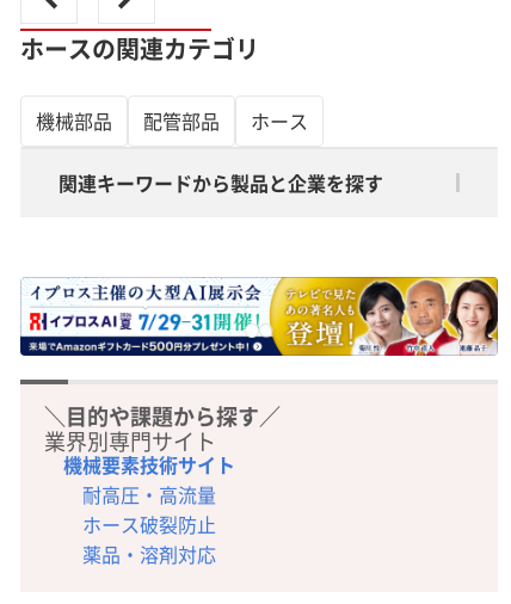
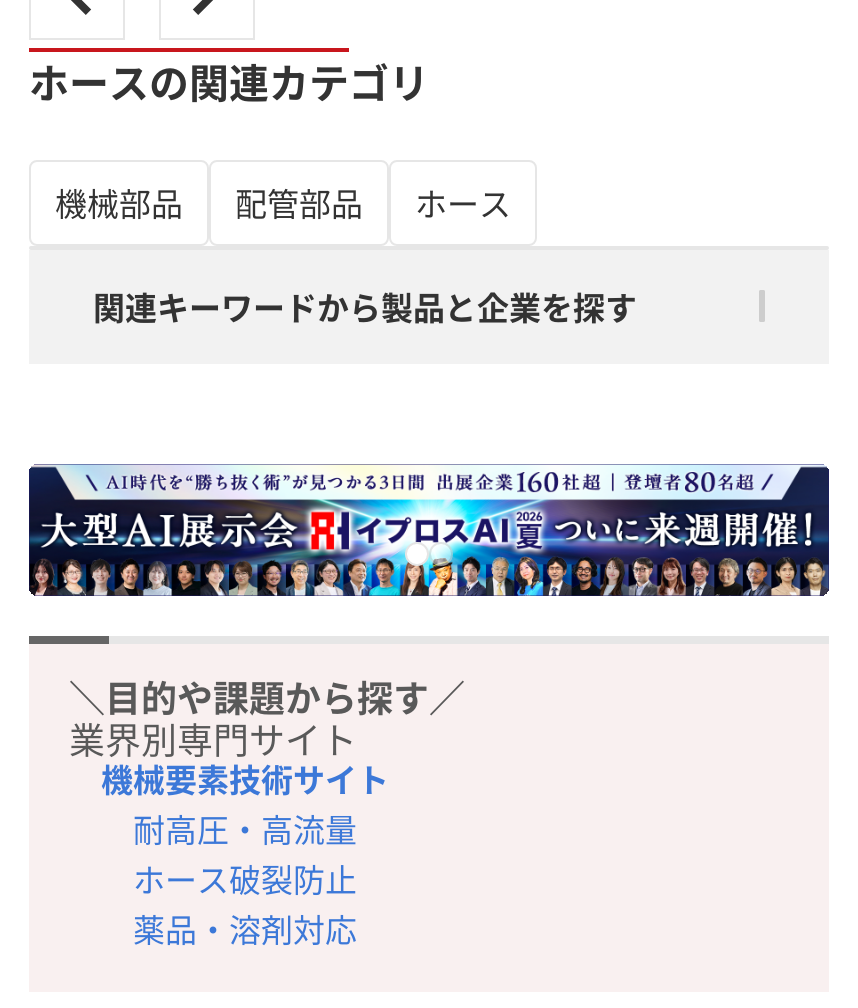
[20,276,499,357] [image] -> [27,464,831,598] [image]

